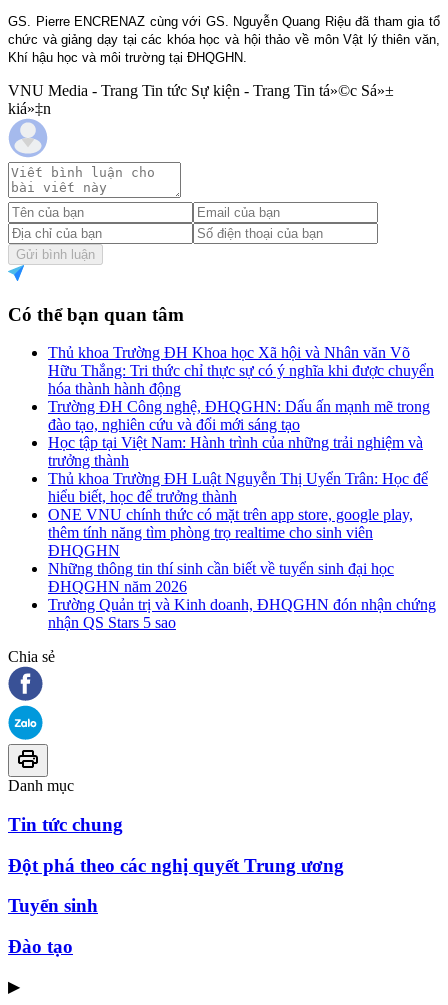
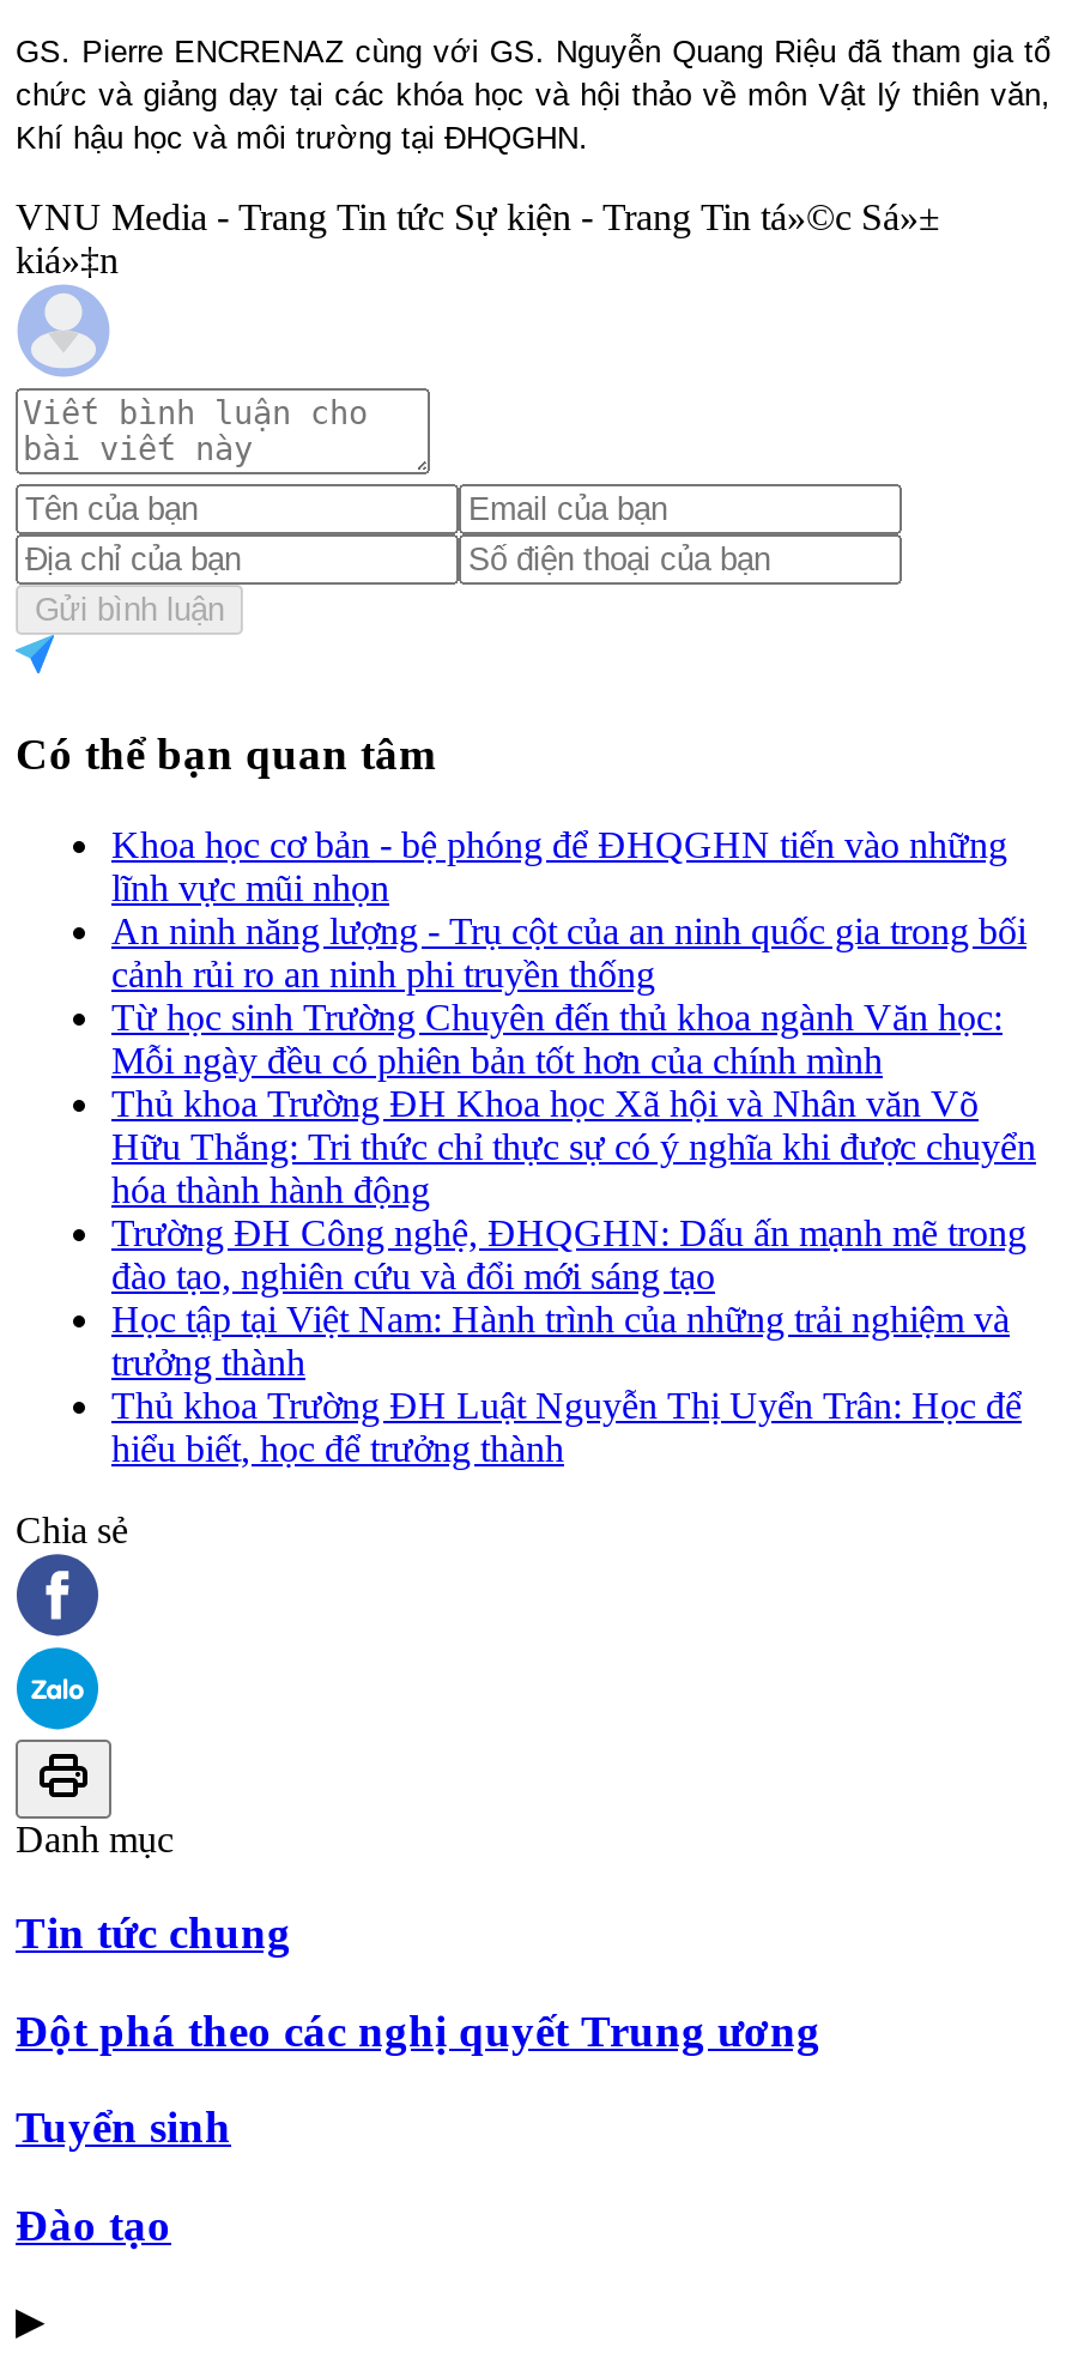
none -> [111,825,1026,1081] Khoa học cơ bản - bệ phóng để ĐHQGHN tiến vào những | lĩnh vực mũi nhọn | An ninh năng lượng - Trụ cột của an ninh quốc gia trong bối | cảnh rủi ro an ninh phi truyền thống | Từ học sinh Trường Chuyên đến thủ khoa ngành Văn học: | Mỗi ngày đều có phiên bản tốt hơn của chính mình
moved [48,344,434,505] -> [111,1084,1036,1469]: Thủ khoa Trường ĐH Khoa học Xã hội và Nhân văn Võ | Hữu Thắng: Tri thức chỉ thực sự có ý nghĩa khi được chuyển | hóa thành hành động | ... | Thủ khoa Trường ĐH Luật Nguyễn Thị Uyển Trân: Học để | hiểu biết, học để trưởng thành
[48,506,436,631] ONE VNU chính thức có mặt trên app store, google play, | thêm tính năng tìm phòng trọ realtime cho sinh viên | ĐHQGHN | Những thông tin thí sinh cần biết về tuyển sinh đại học | ĐHQGHN năm 2026 | Trường Quản trị và Kinh doanh, ĐHQGHN đón nhận chứng | nhận QS Stars 5 sao -> none

